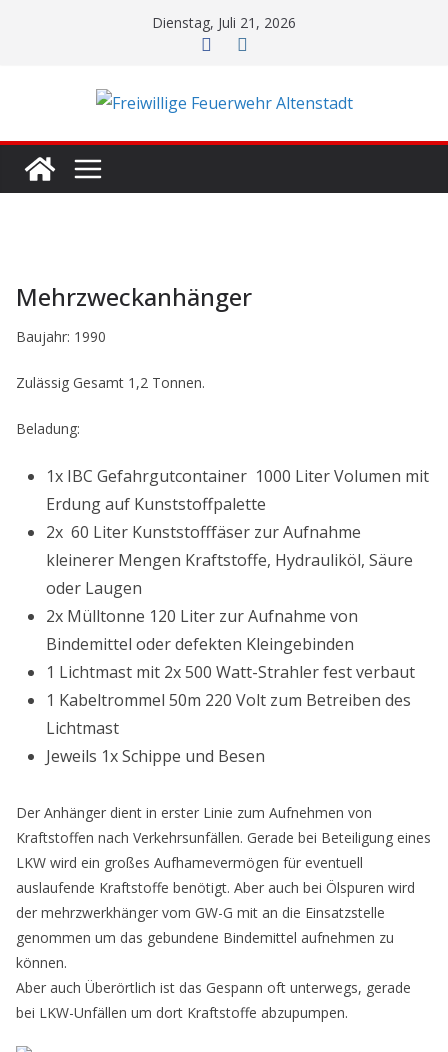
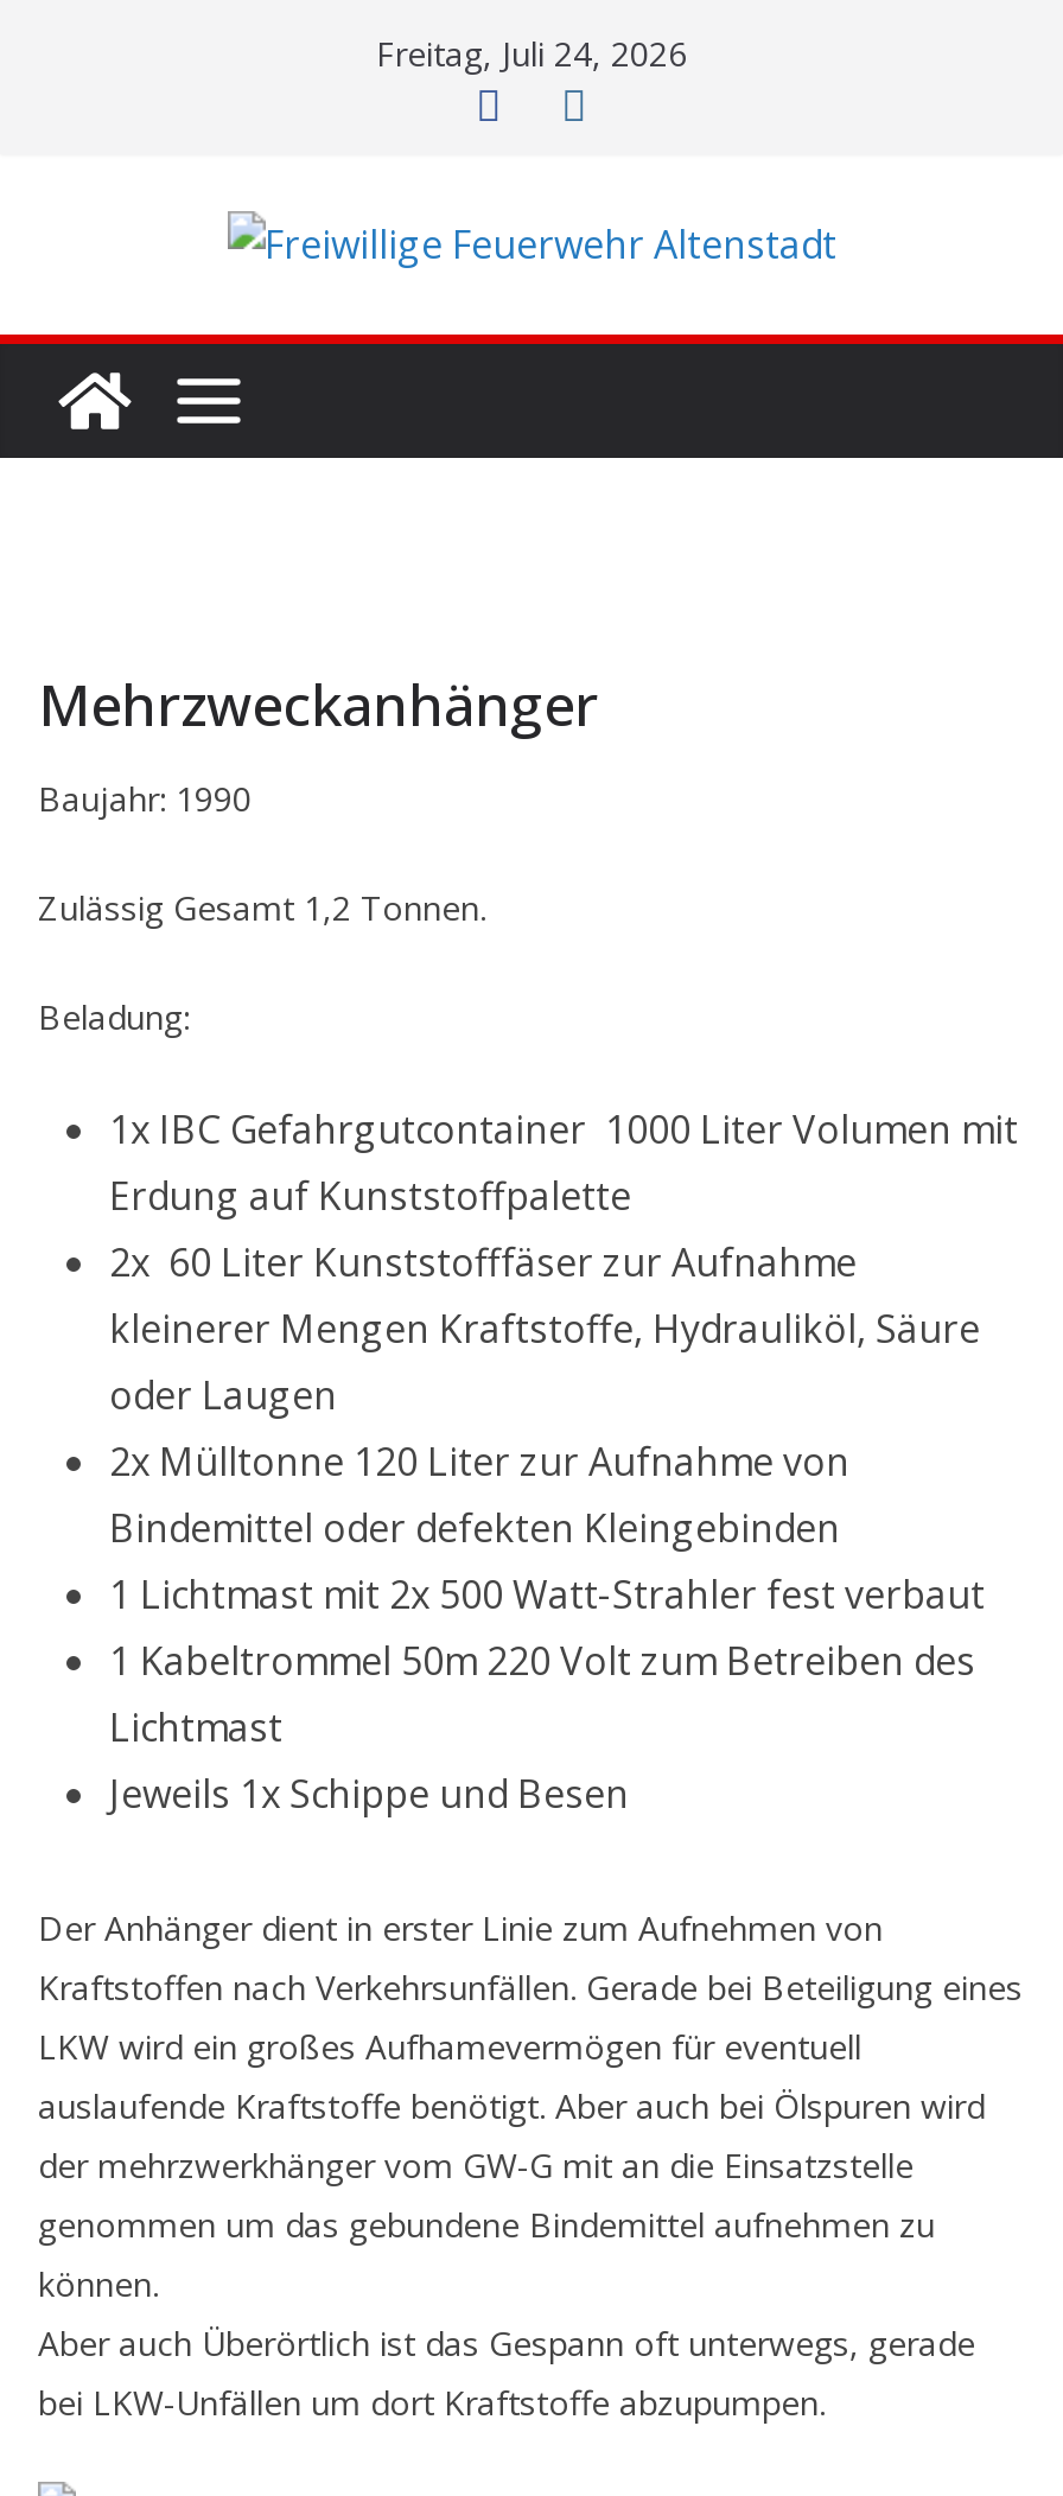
[152,13,296,32] Dienstag, Juli 21, 2026 -> [376,31,687,76] Freitag, Juli 24, 2026

